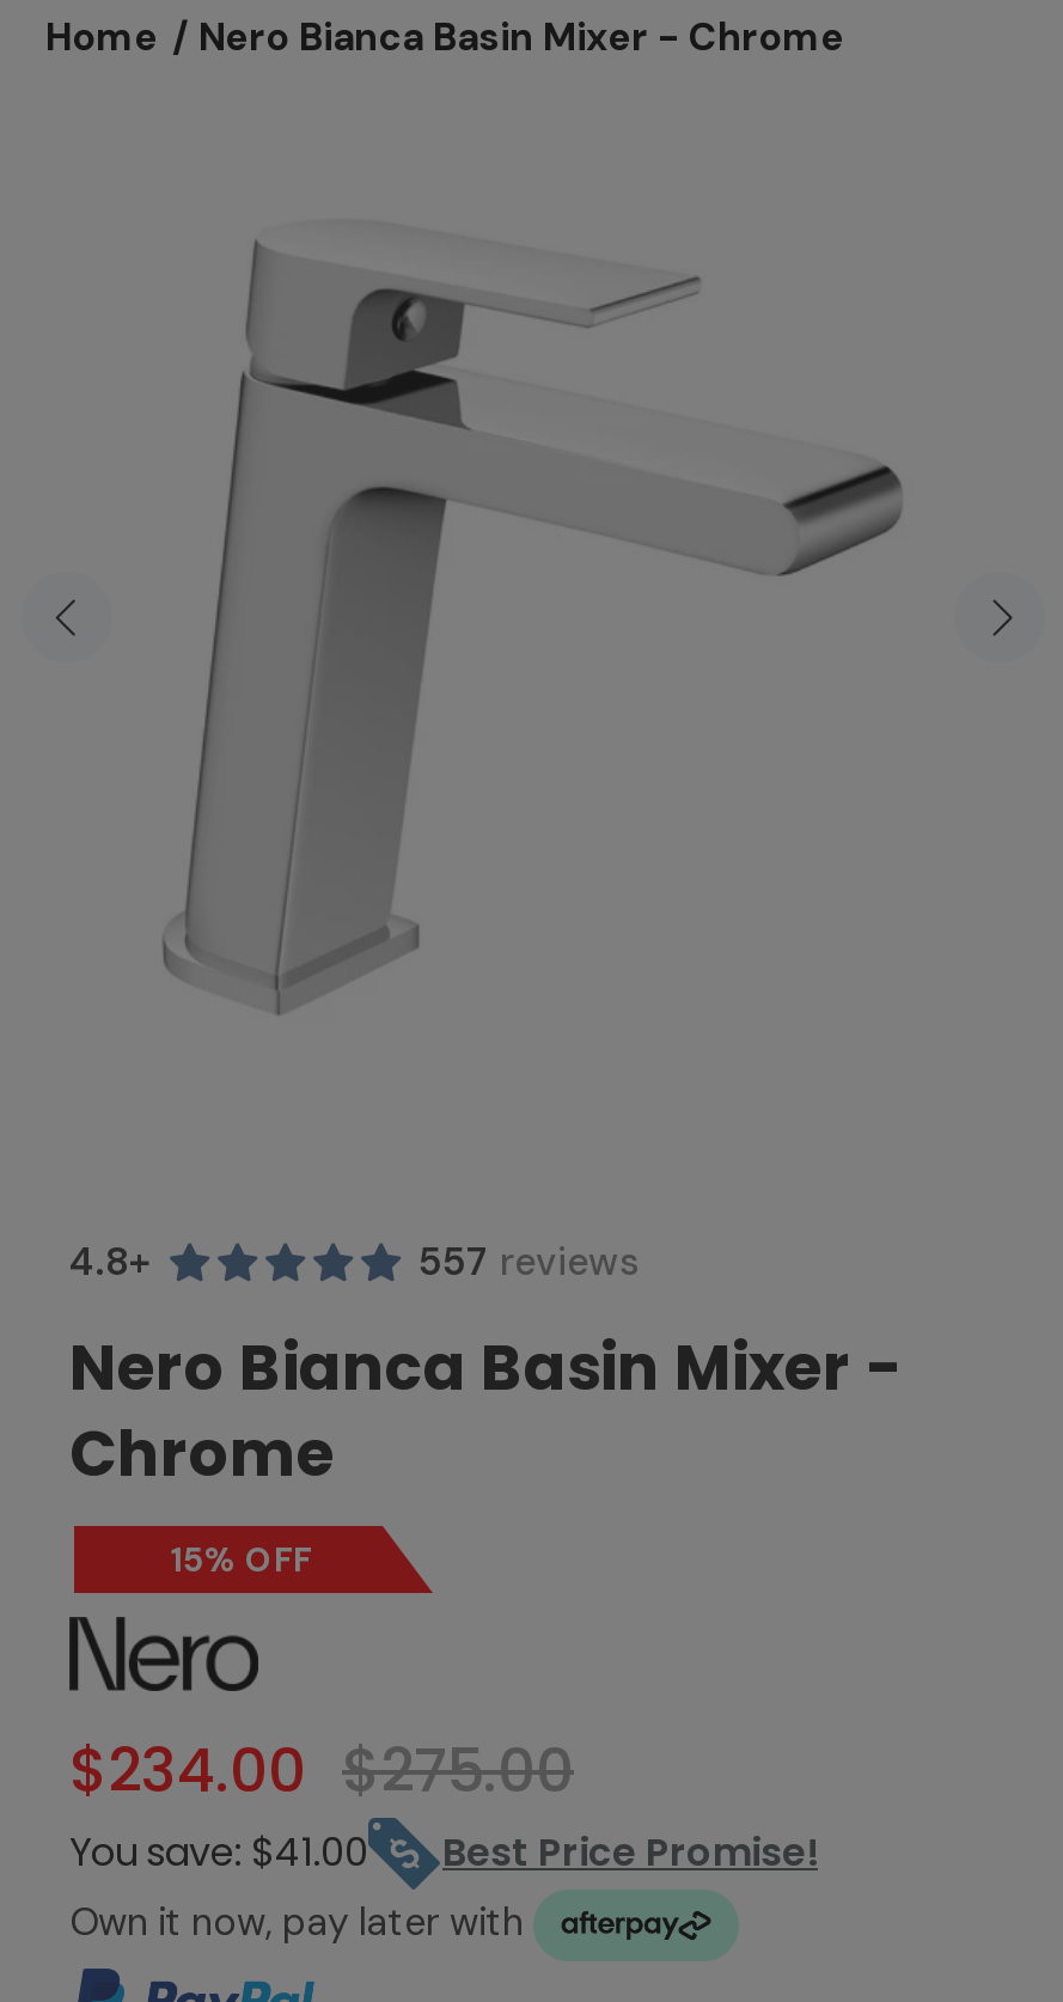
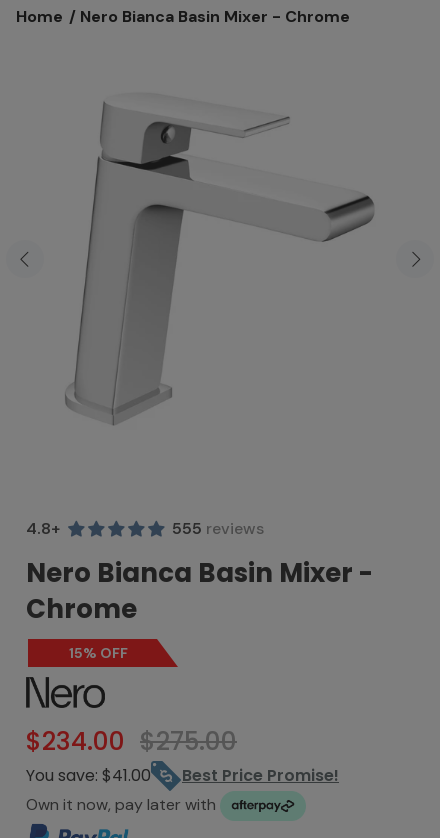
[419,1238,639,1288] 557 reviews -> [172,518,264,539] 555 reviews

